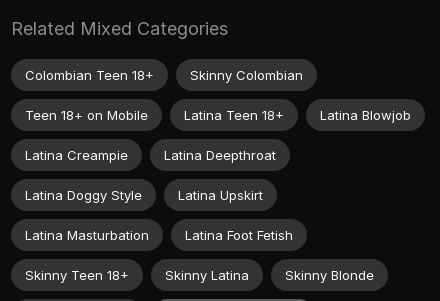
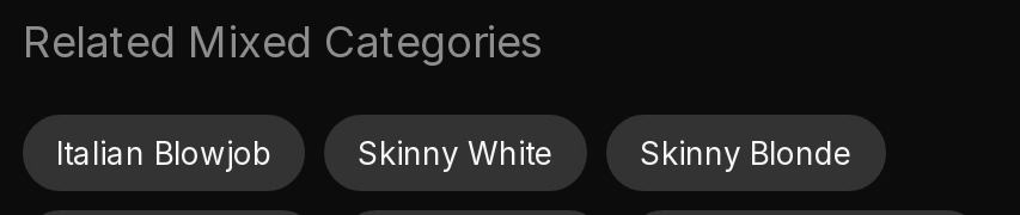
[25,67,411,283] Colombian Teen 18+ | Skinny Colombian | Teen 18+ on Mobile | Latina Teen 18+ | Latina Blowjob | Latina Creampie | Latina Deepthroat | Latina Doggy Style | Latina Upskirt | Latina Masturbation | Latina Foot Fetish | Skinny Teen 18+ | Skinny Latina -> [56,133,554,172] Italian Blowjob | Skinny White

